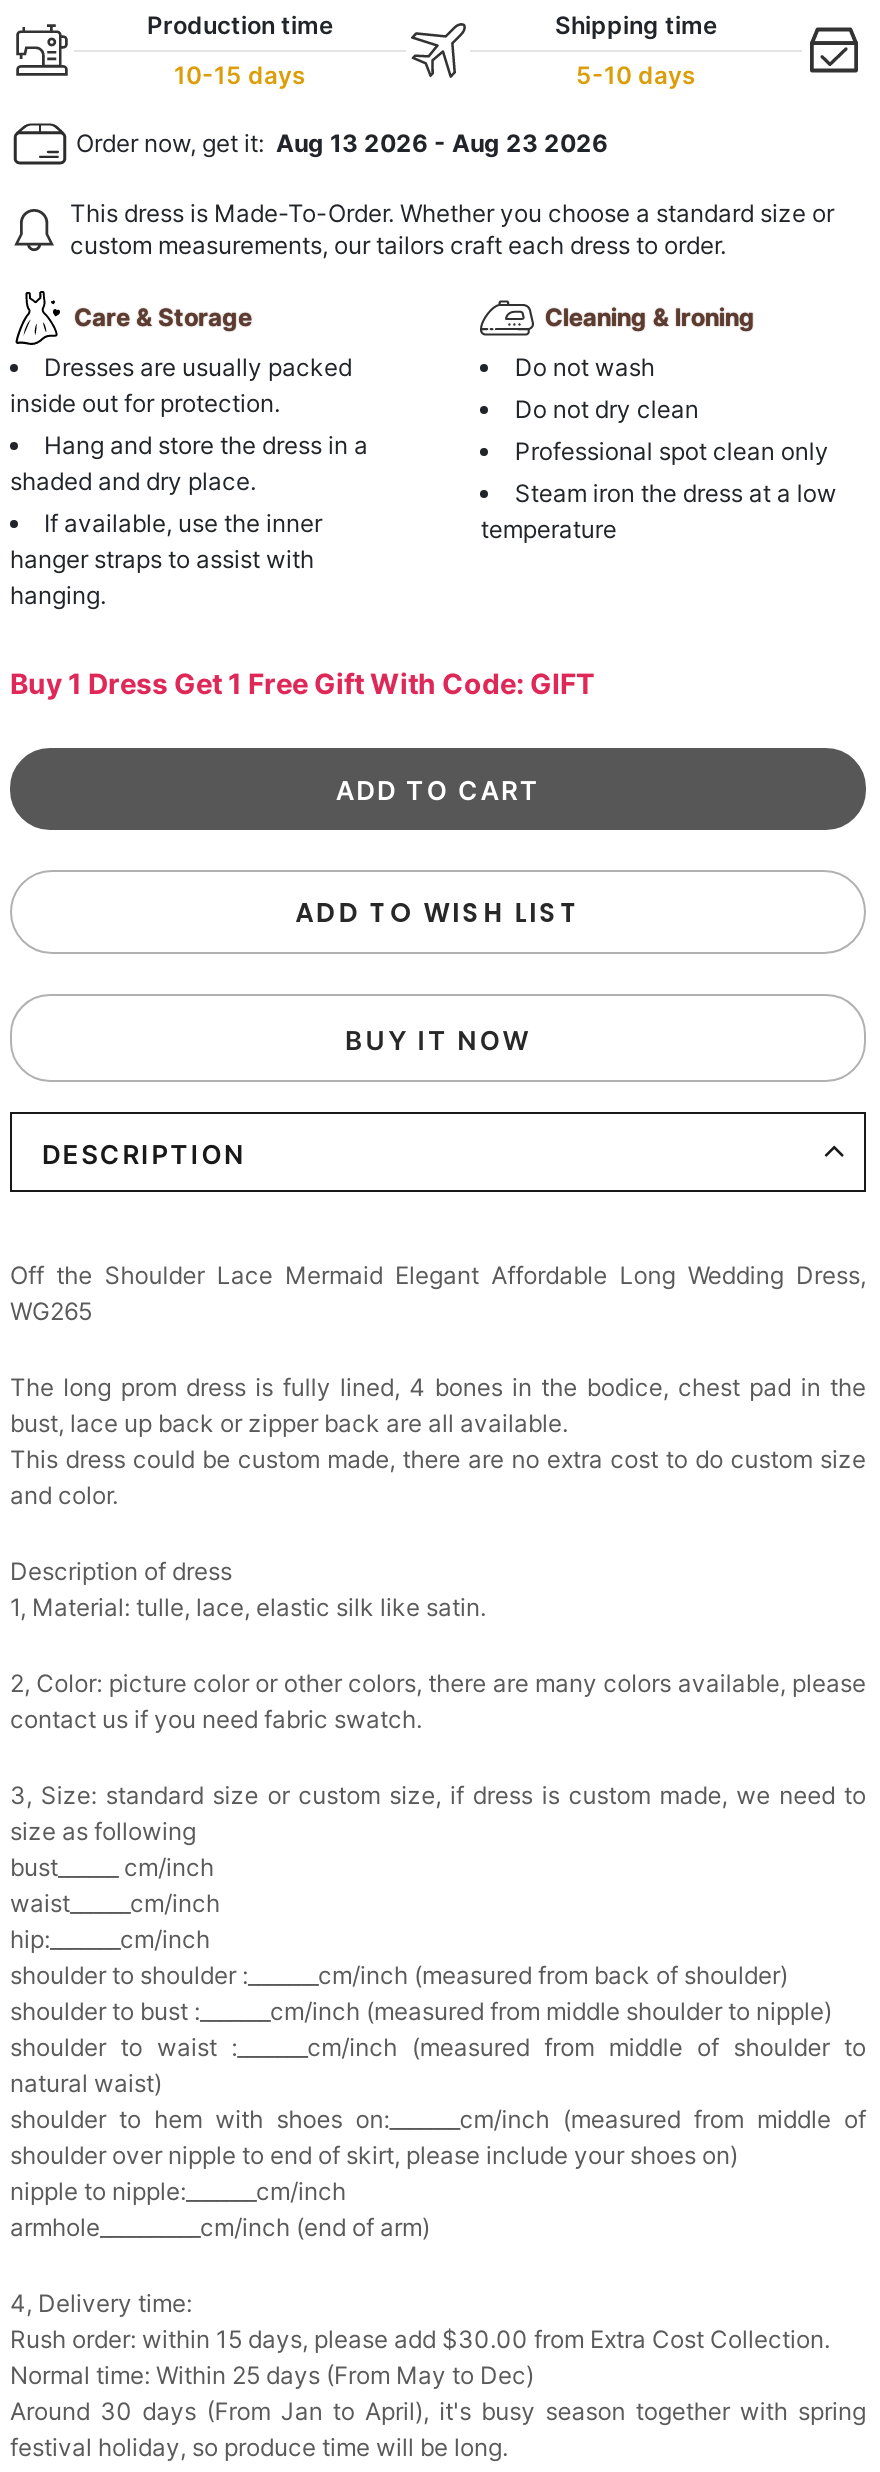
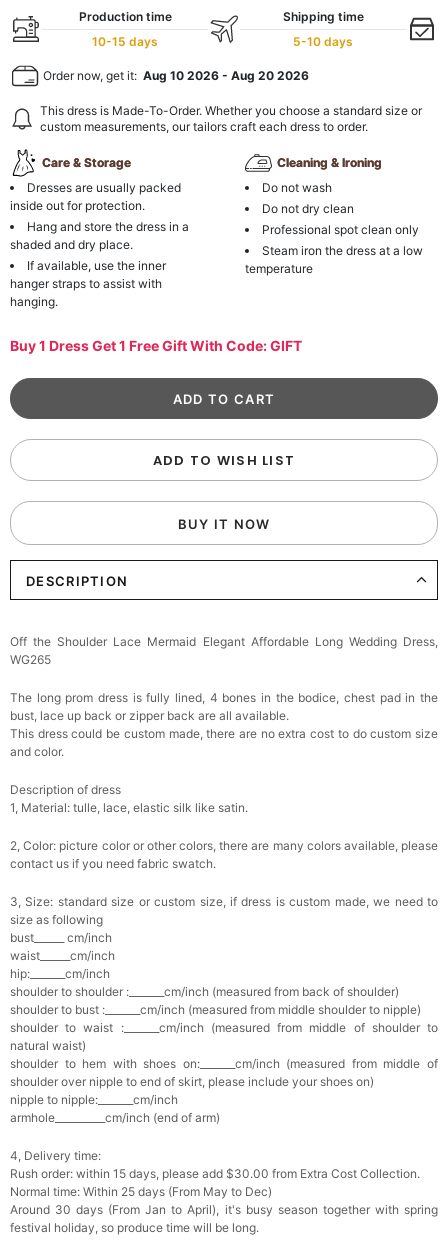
[70,127,608,157] Order now, get it: Aug 13 2026 - Aug 23 2026 -> [40,68,309,83] Order now, get it: Aug 10 2026 - Aug 20 2026

